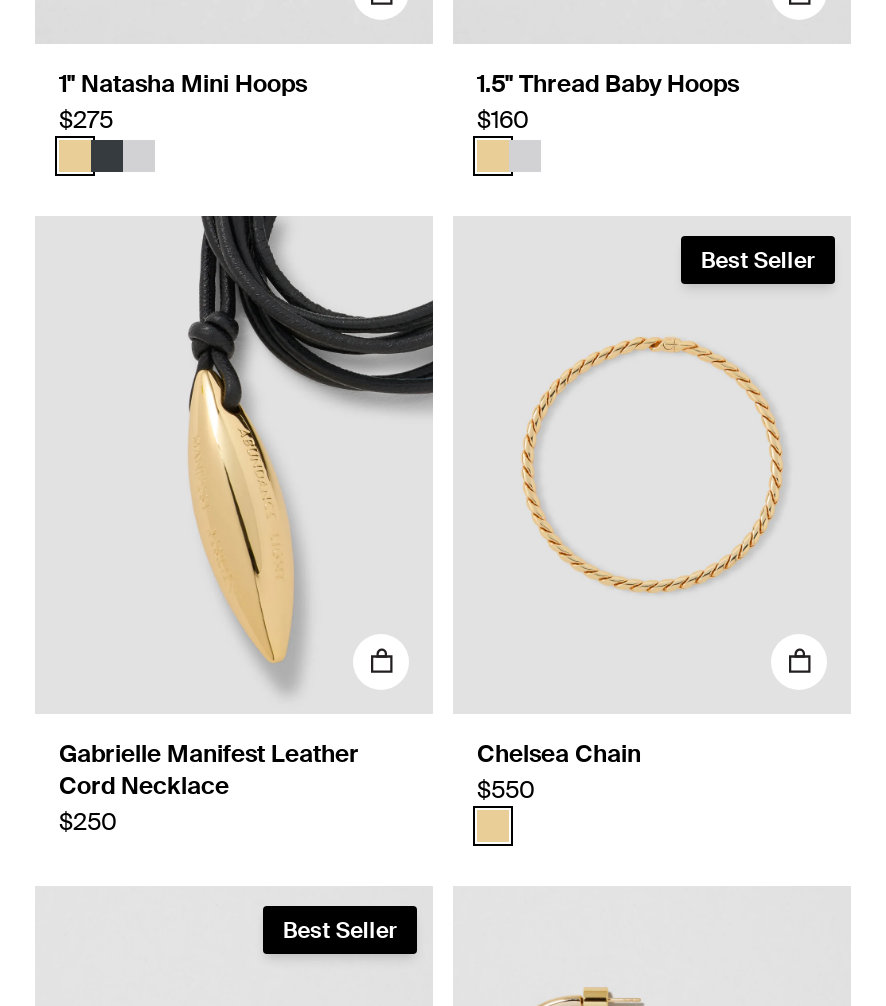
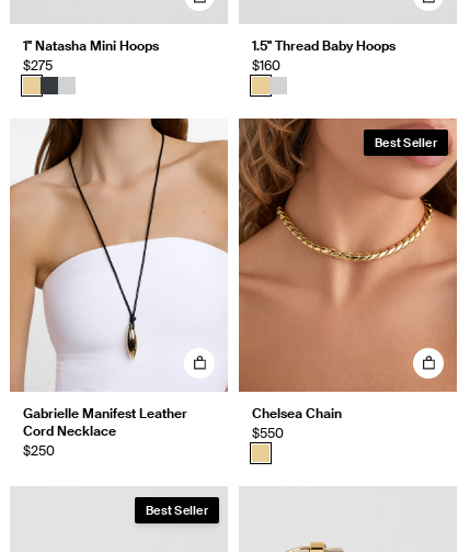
[37,214,435,712] [image] -> [10,117,229,392] [image]
[453,216,851,714] [image] -> [238,117,458,393] [image]

